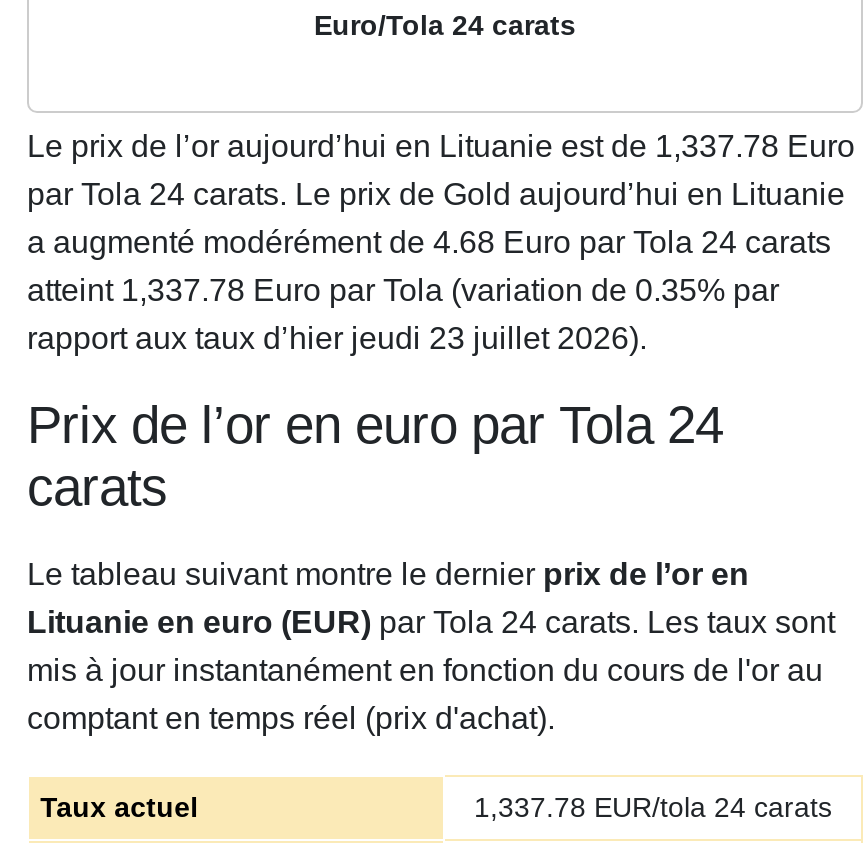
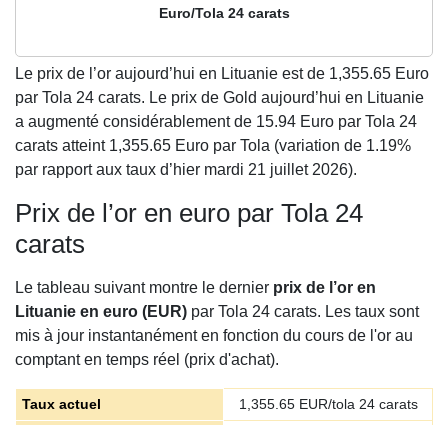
[27,129,855,163] Le prix de l’or aujourd’hui en Lituanie est de 1,337.78 Euro -> [15,65,429,82] Le prix de l’or aujourd’hui en Lituanie est de 1,355.65 Euro
[27,225,831,355] a augmenté modérément de 4.68 Euro par Tola 24 carats | atteint 1,337.78 Euro par Tola (variation de 0.35% par | rapport aux taux d’hier jeudi 23 juillet 2026). -> [15,113,417,178] a augmenté considérablement de 15.94 Euro par Tola 24 | carats atteint 1,355.65 Euro par Tola (variation de 1.19% | par rapport aux taux d’hier mardi 21 juillet 2026).
[474,791,832,823] 1,337.78 EUR/tola 24 carats -> [238,396,417,412] 1,355.65 EUR/tola 24 carats

